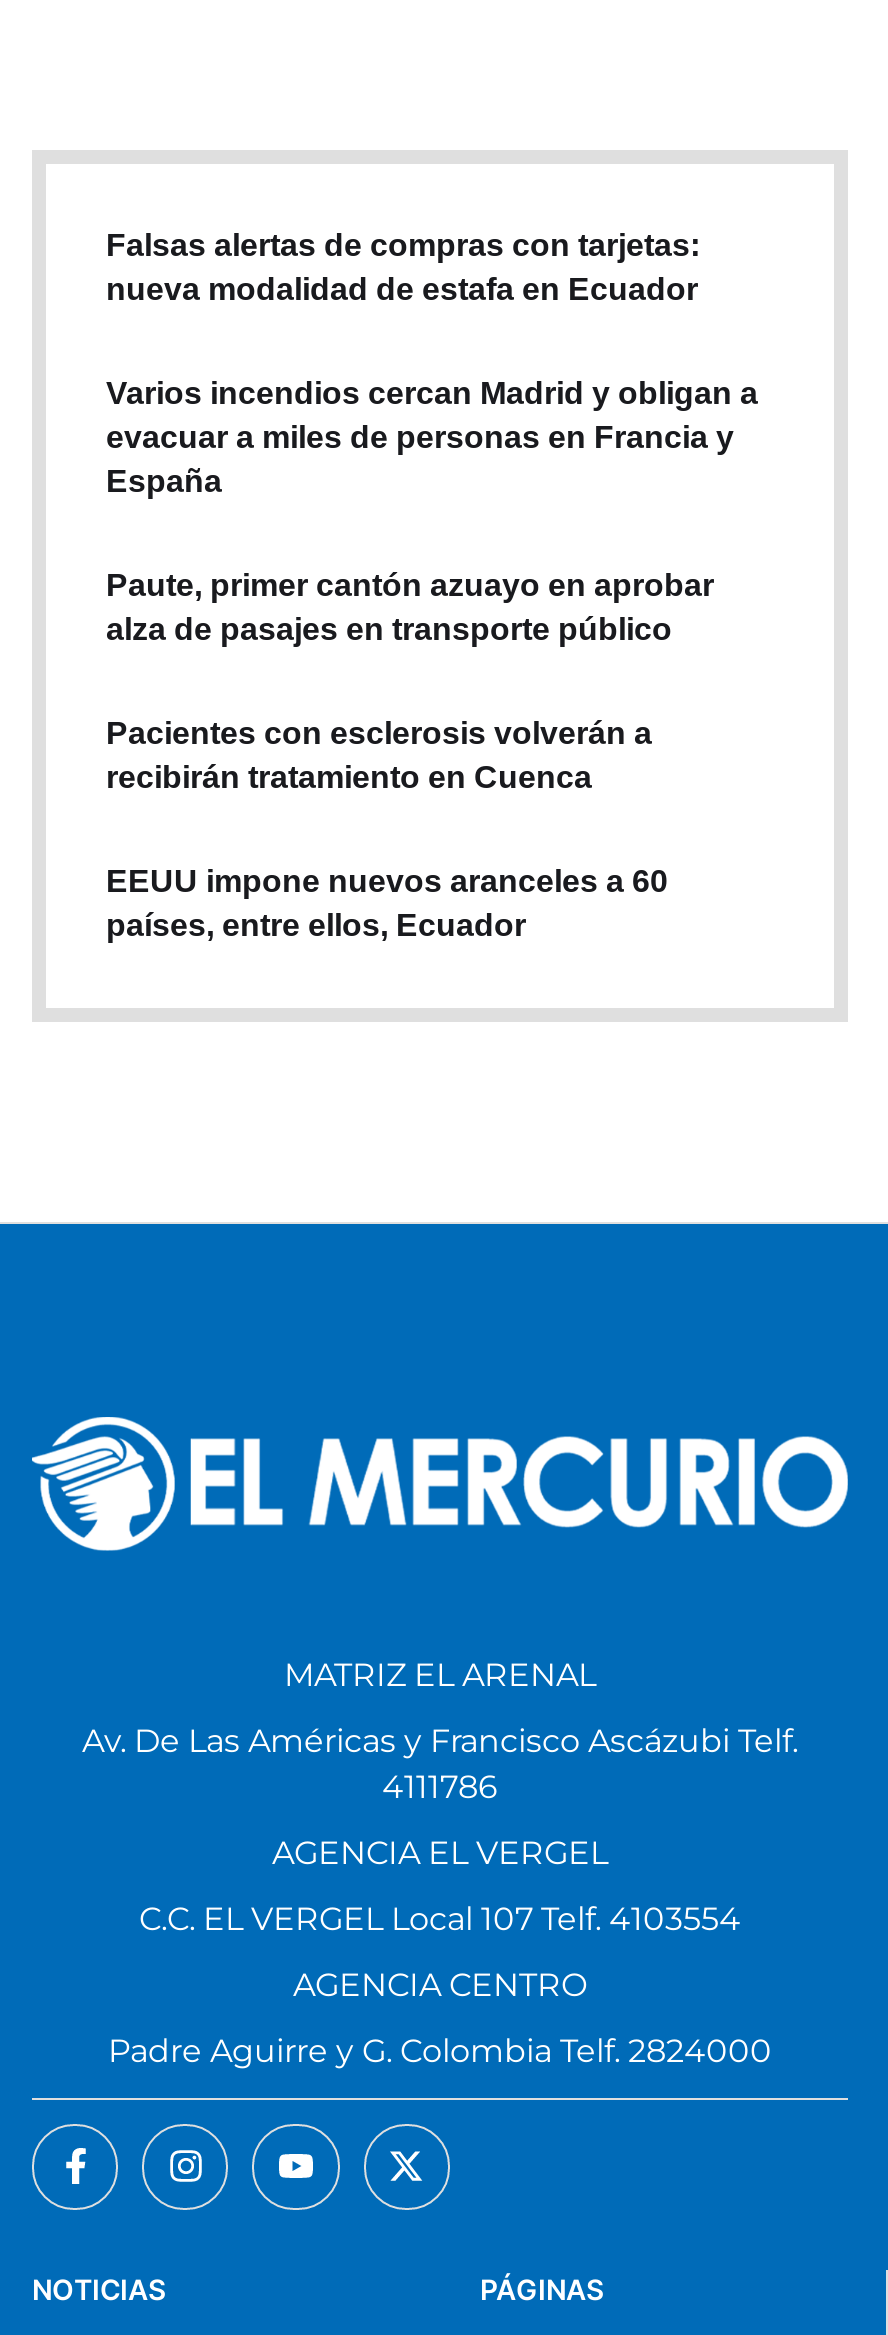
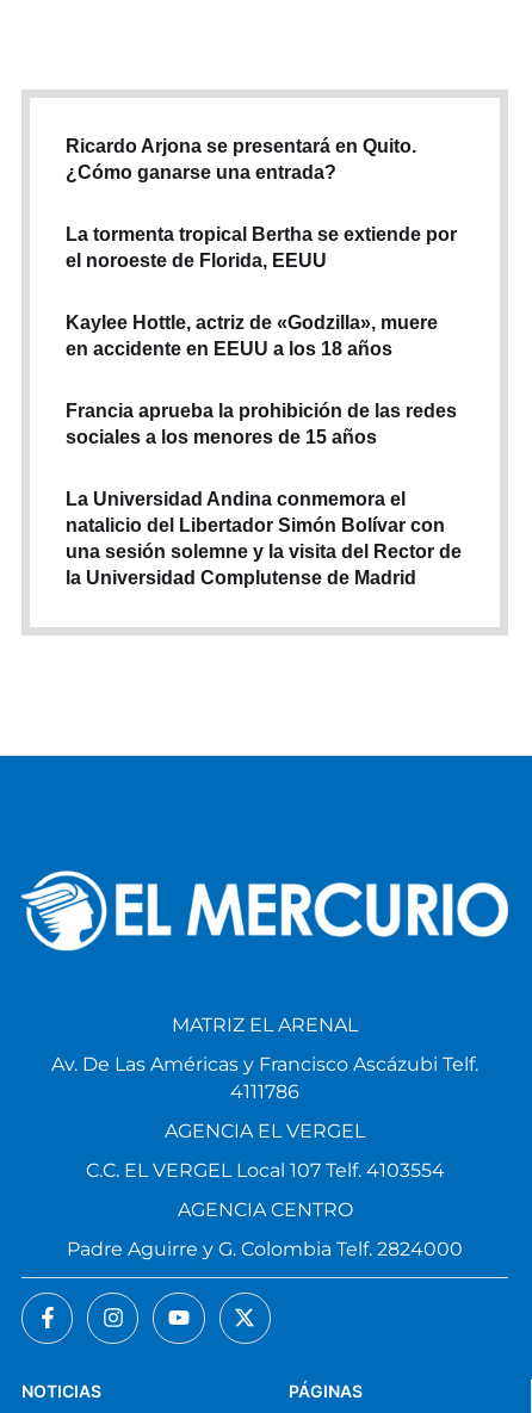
[106,227,700,305] Falsas alertas de compras con tarjetas: | nueva modalidad de estafa en Ecuador -> [66,136,416,182] Ricardo Arjona se presentará en Quito. | ¿Cómo ganarse una entrada?
[106,375,758,497] Varios incendios cercan Madrid y obligan a | evacuar a miles de personas en Francia y | España -> [66,224,457,270] La tormenta tropical Bertha se extiende por | el noroeste de Florida, EEUU
[106,567,714,645] Paute, primer cantón azuayo en aprobar | alza de pasajes en transporte público -> [66,312,438,359] Kaylee Hottle, actriz de «Godzilla», muere | en accidente en EEUU a los 18 años
[106,715,652,793] Pacientes con esclerosis volverán a | recibirán tratamiento en Cuenca -> [66,400,457,447] Francia aprueba la prohibición de las redes | sociales a los menores de 15 años
[106,863,668,941] EEUU impone nuevos aranceles a 60 | países, entre ellos, Ecuador -> [66,489,462,587] La Universidad Andina conmemora el | natalicio del Libertador Simón Bolívar con | una sesión solemne y la visita del Rector de | la Universidad Complutense de Madrid

